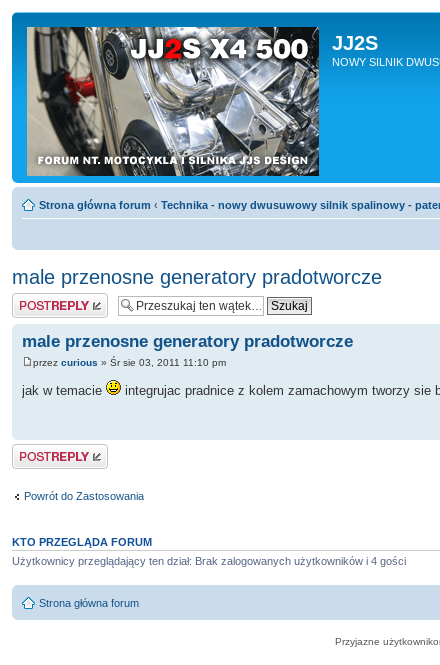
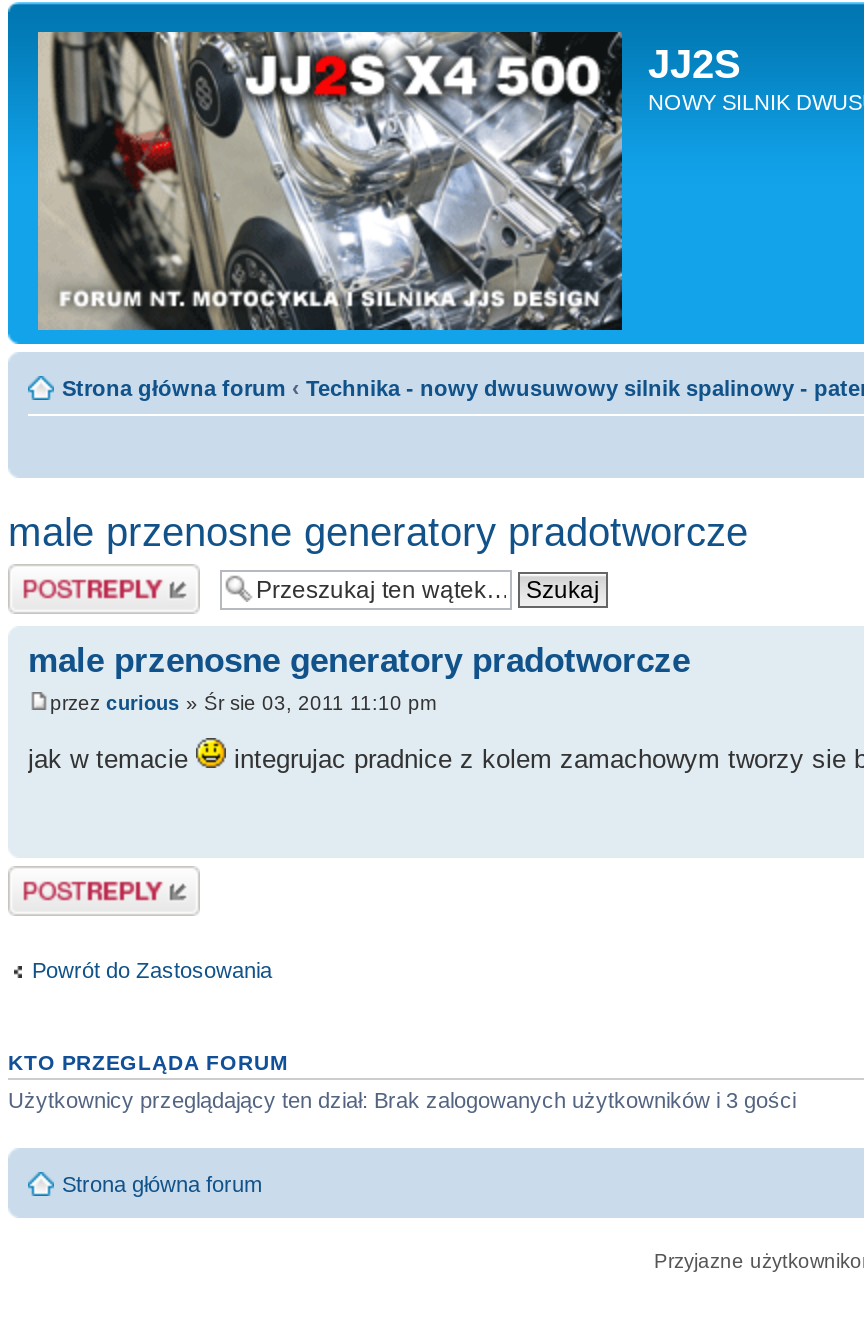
[12,555,406,567] Użytkownicy przeglądający ten dział: Brak zalogowanych użytkowników i 4 gości -> [8,1088,796,1112] Użytkownicy przeglądający ten dział: Brak zalogowanych użytkowników i 3 gości

